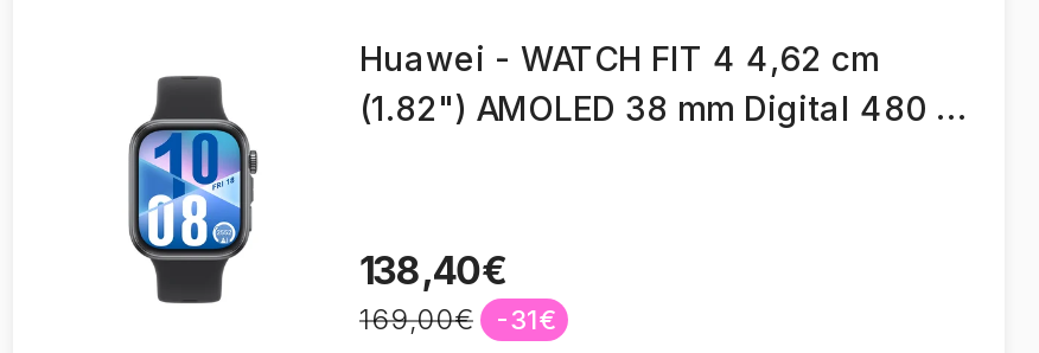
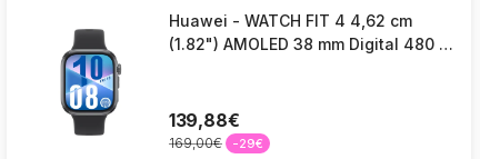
[359,245,507,293] 138,40€ -> [169,109,239,131] 139,88€
[359,300,555,335] 169,00€ -31€ -> [169,134,264,151] 169,00€ -29€

